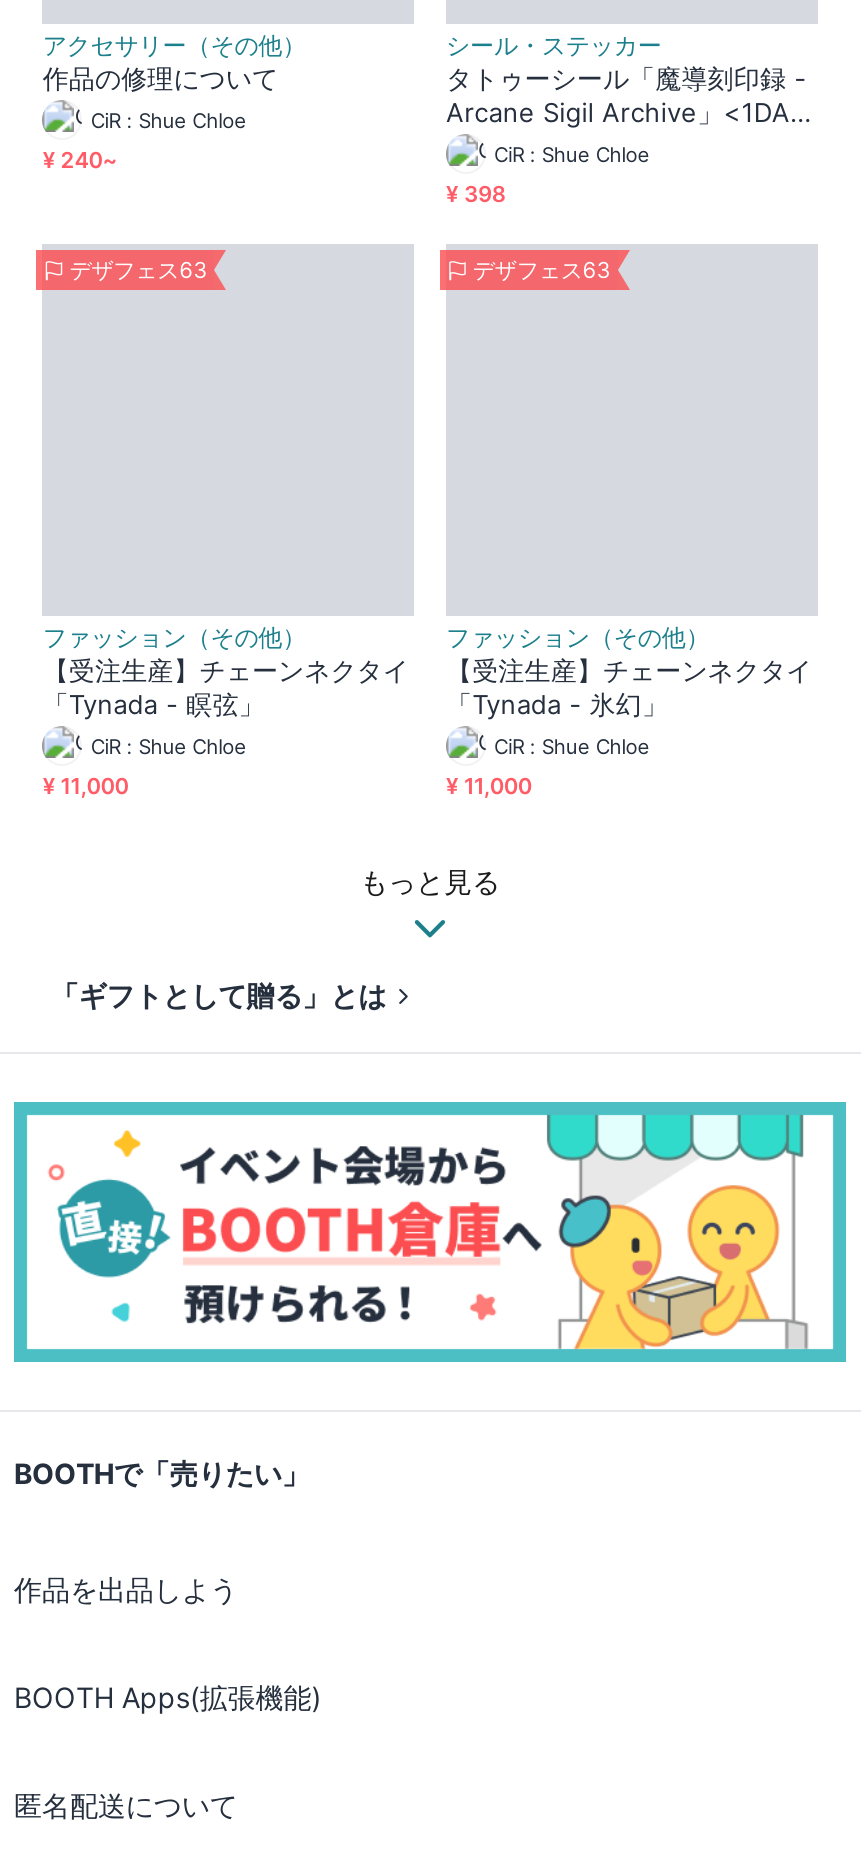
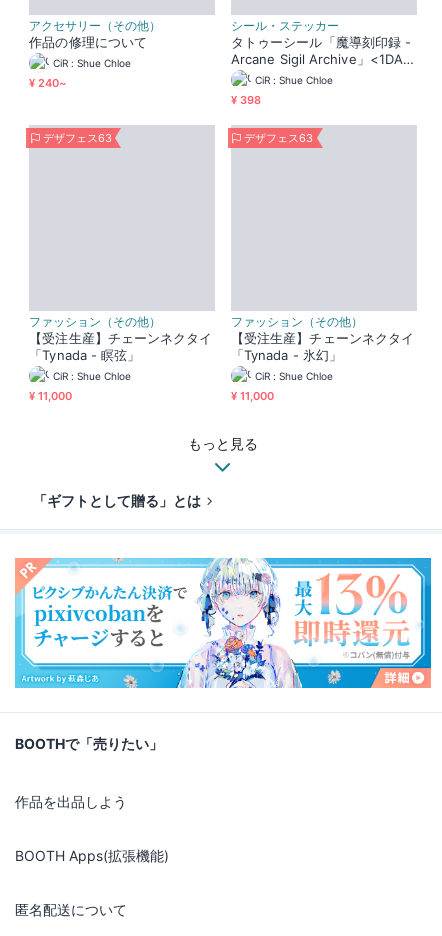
[12,1100,848,1364] [image] -> [14,557,432,689] [image]

